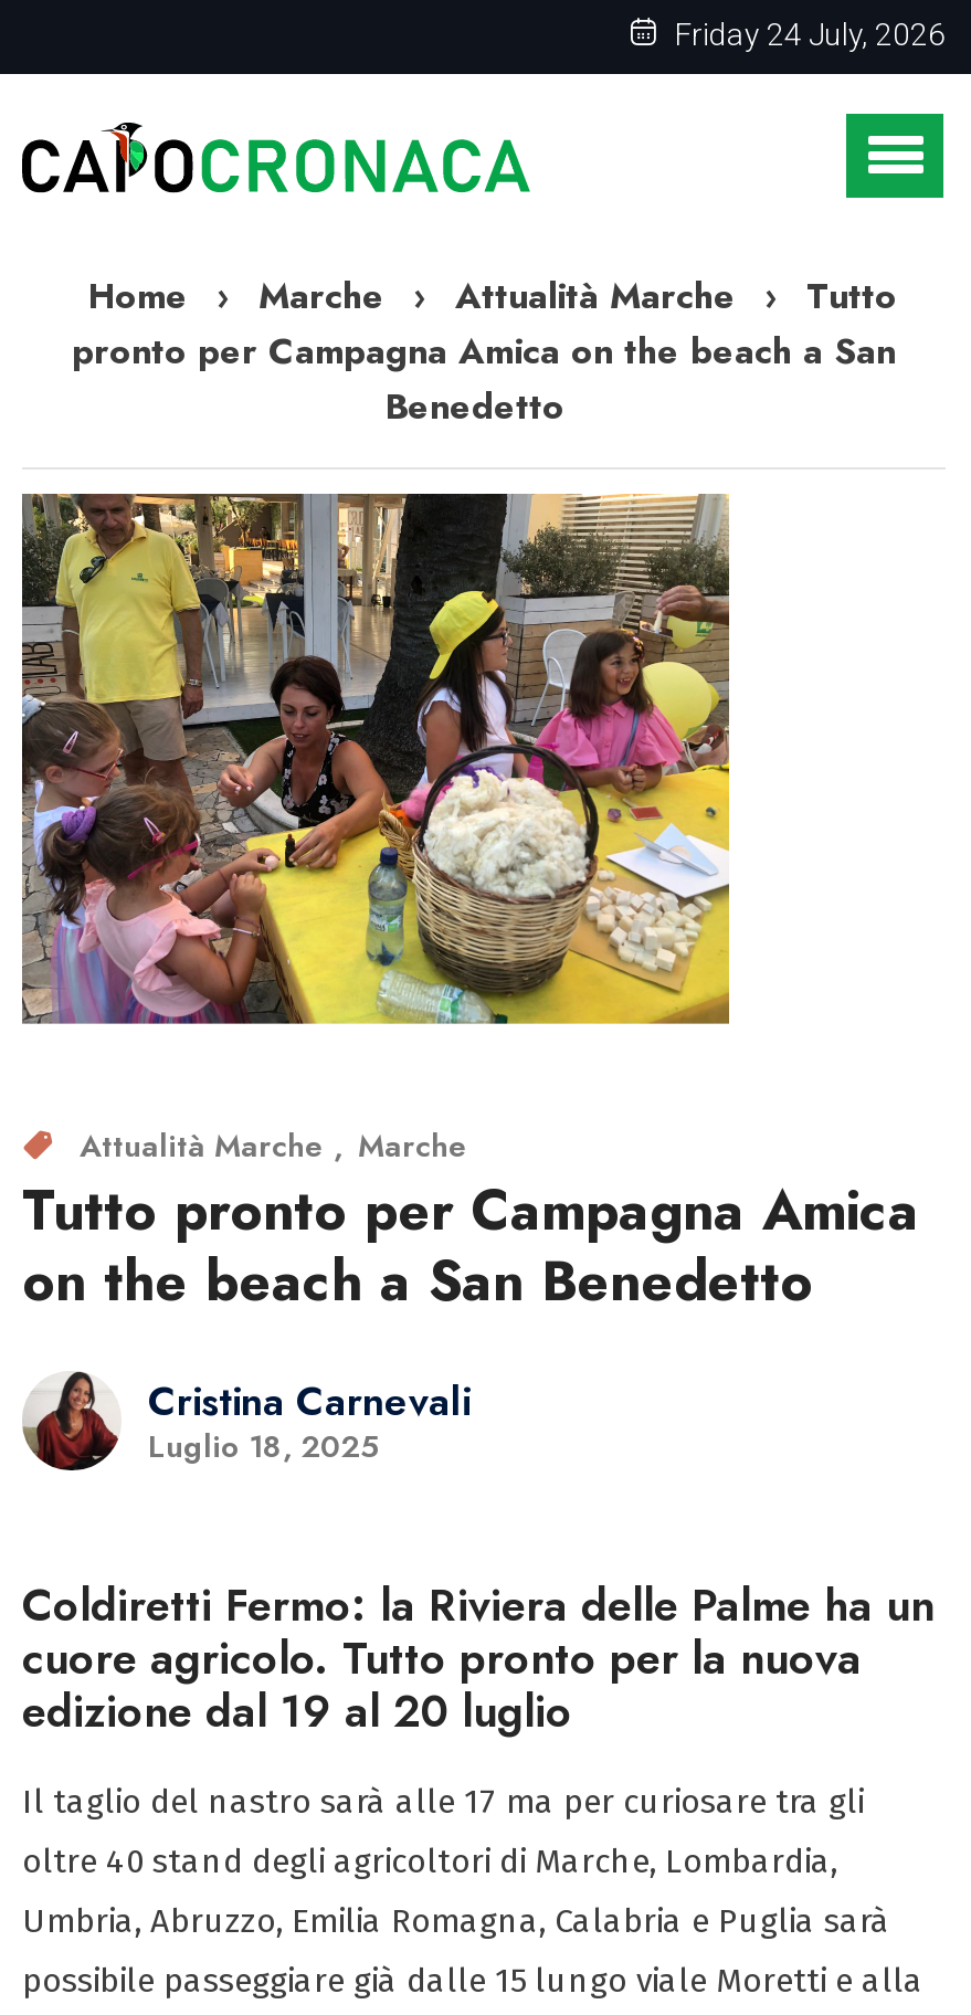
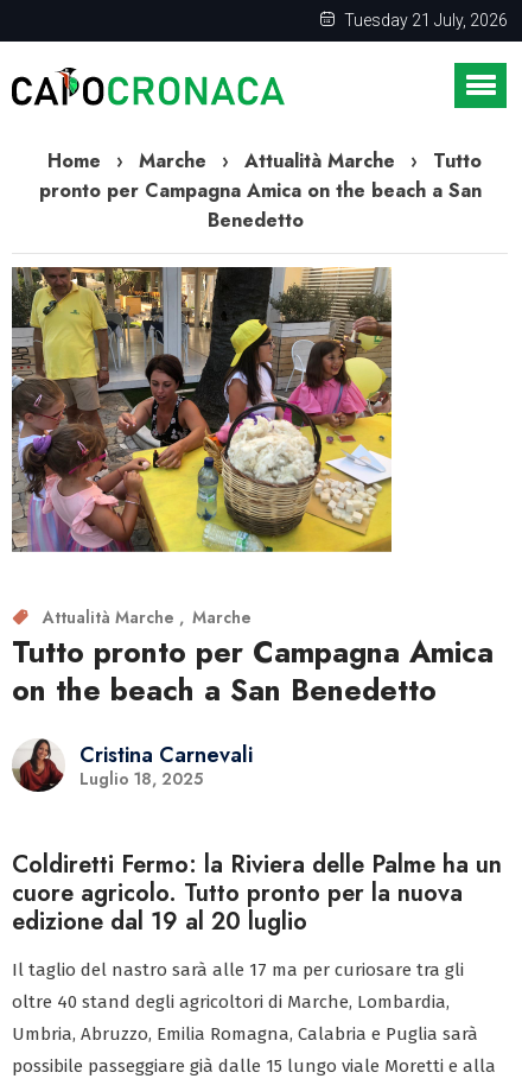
[674,17,946,52] Friday 24 July, 2026 -> [344,11,508,30] Tuesday 21 July, 2026

